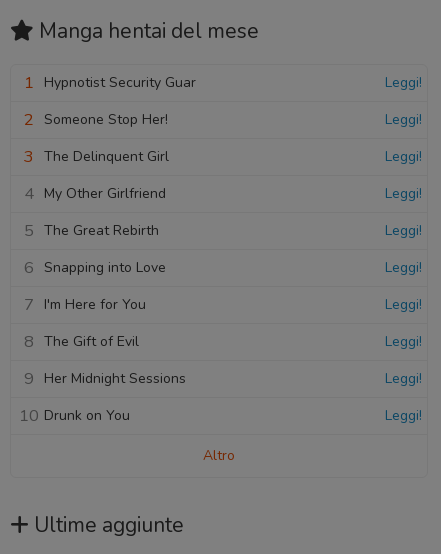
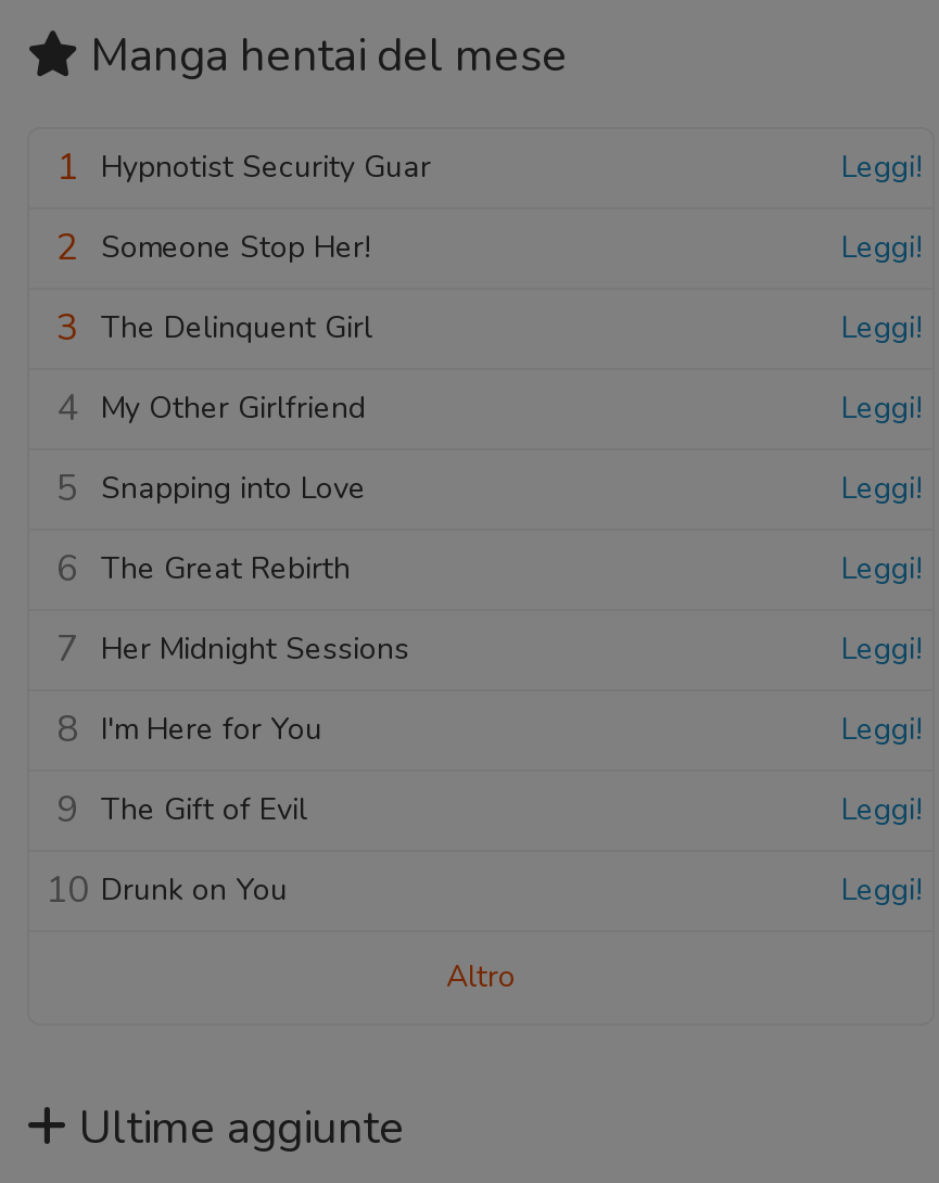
[23,218,159,241] 5 The Great Rebirth -> [56,462,366,512] 5 Snapping into Love
[23,255,166,278] 6 Snapping into Love -> [56,543,351,593] 6 The Great Rebirth
[23,292,146,315] 7 I'm Here for You -> [56,623,409,673] 7 Her Midnight Sessions
[23,329,139,352] 8 The Gift of Evil -> [56,703,322,753] 8 I'm Here for You
[23,366,186,389] 9 Her Midnight Sessions -> [56,784,307,834] 9 The Gift of Evil

